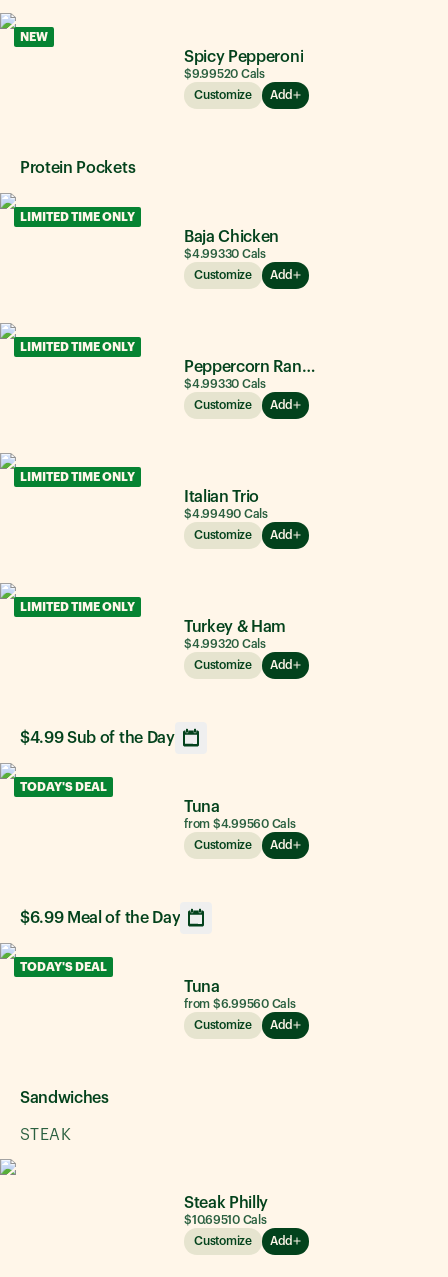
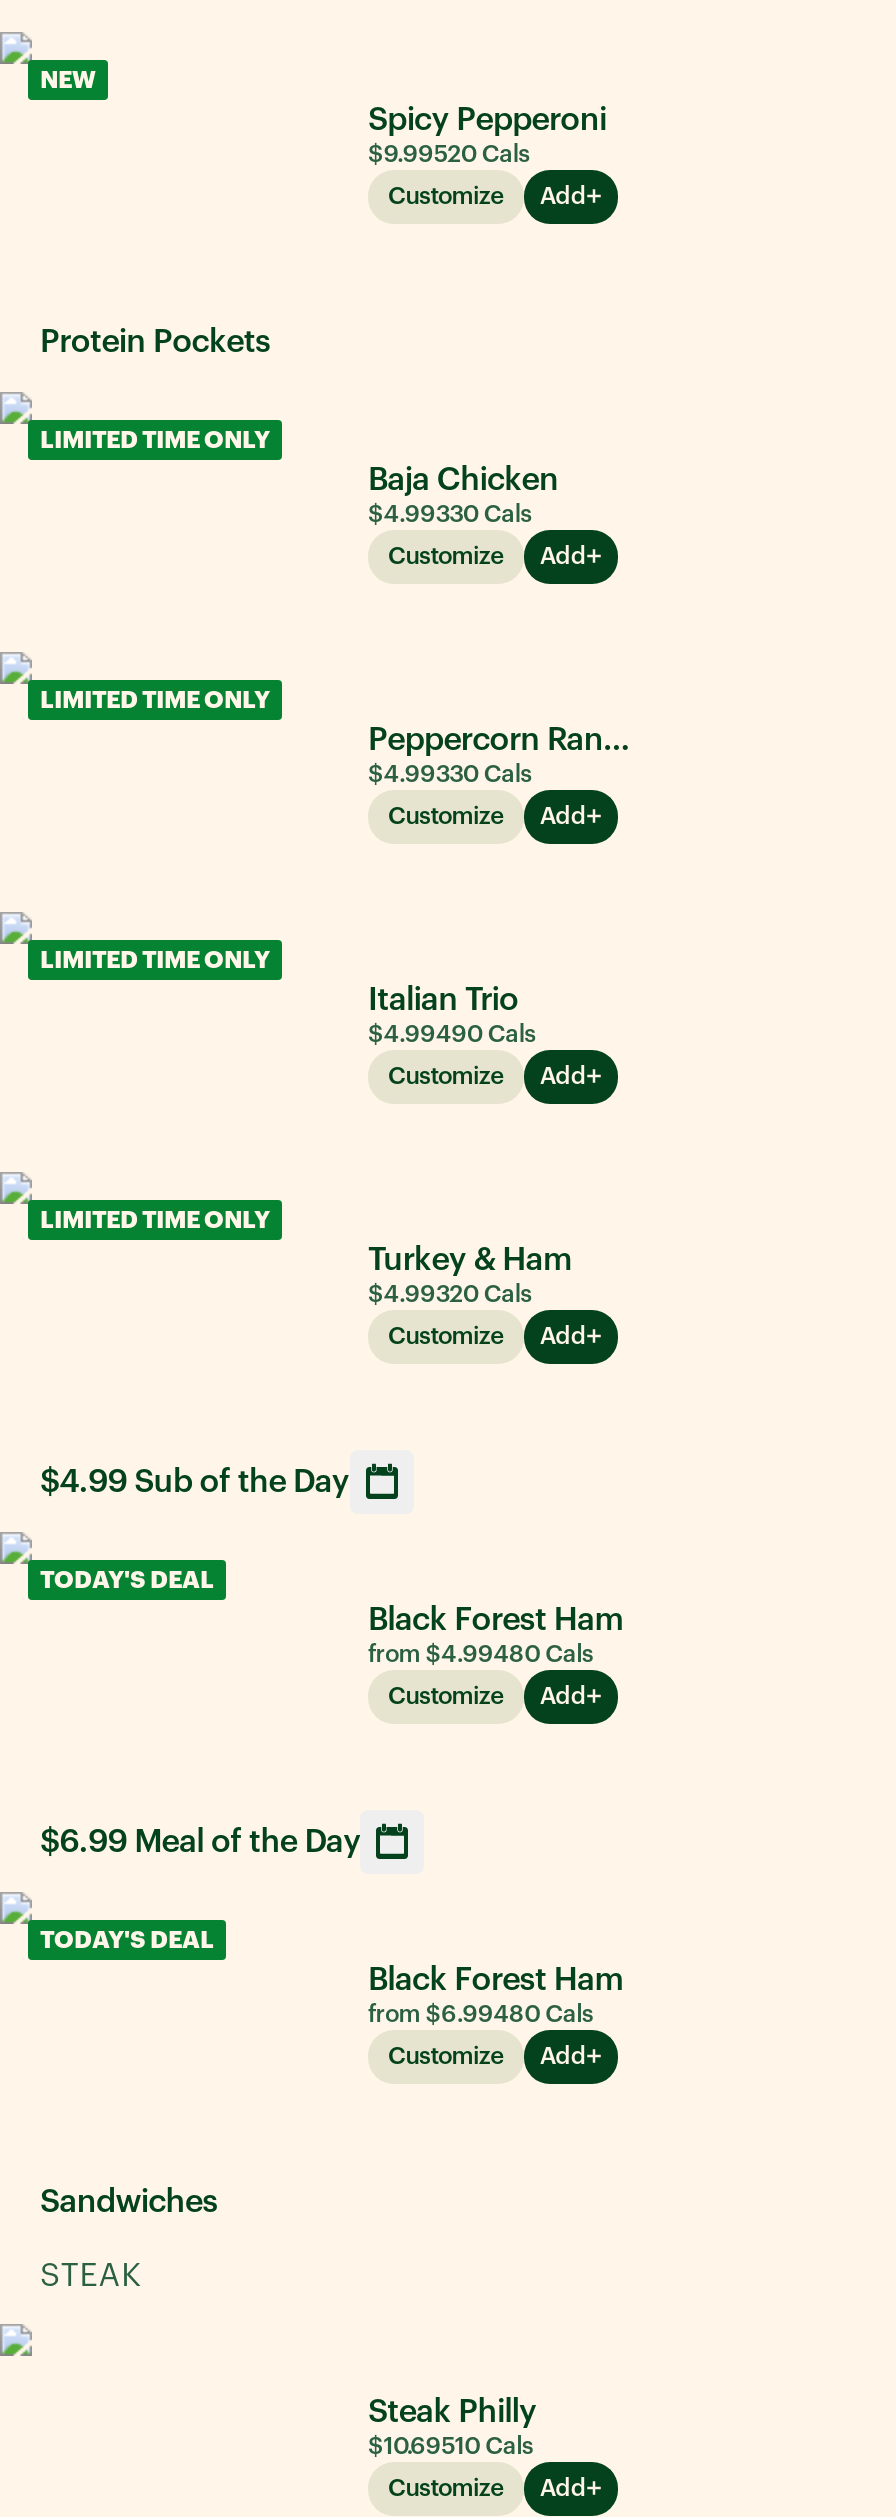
[184,798,296,829] Tuna | from $4.99560 Cals -> [368,1603,624,1665] Black Forest Ham | from $4.99480 Cals
[184,978,296,1009] Tuna | from $6.99560 Cals -> [368,1963,624,2025] Black Forest Ham | from $6.99480 Cals

